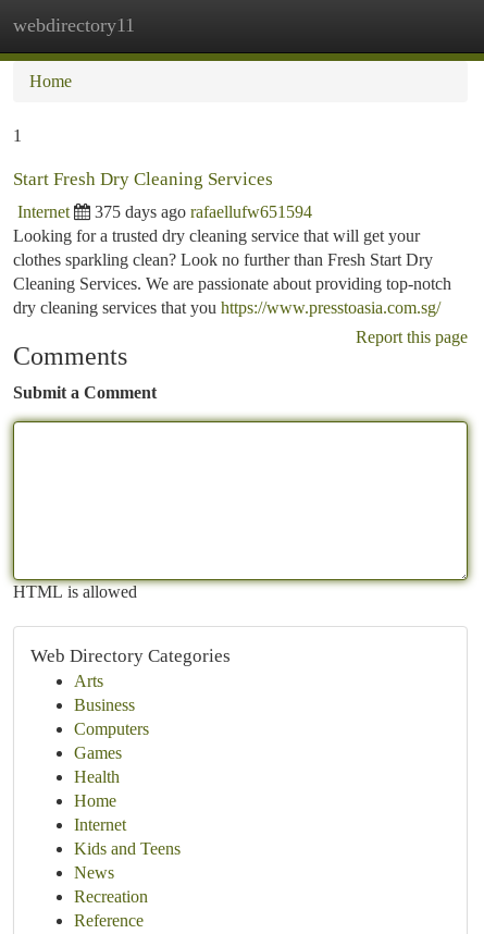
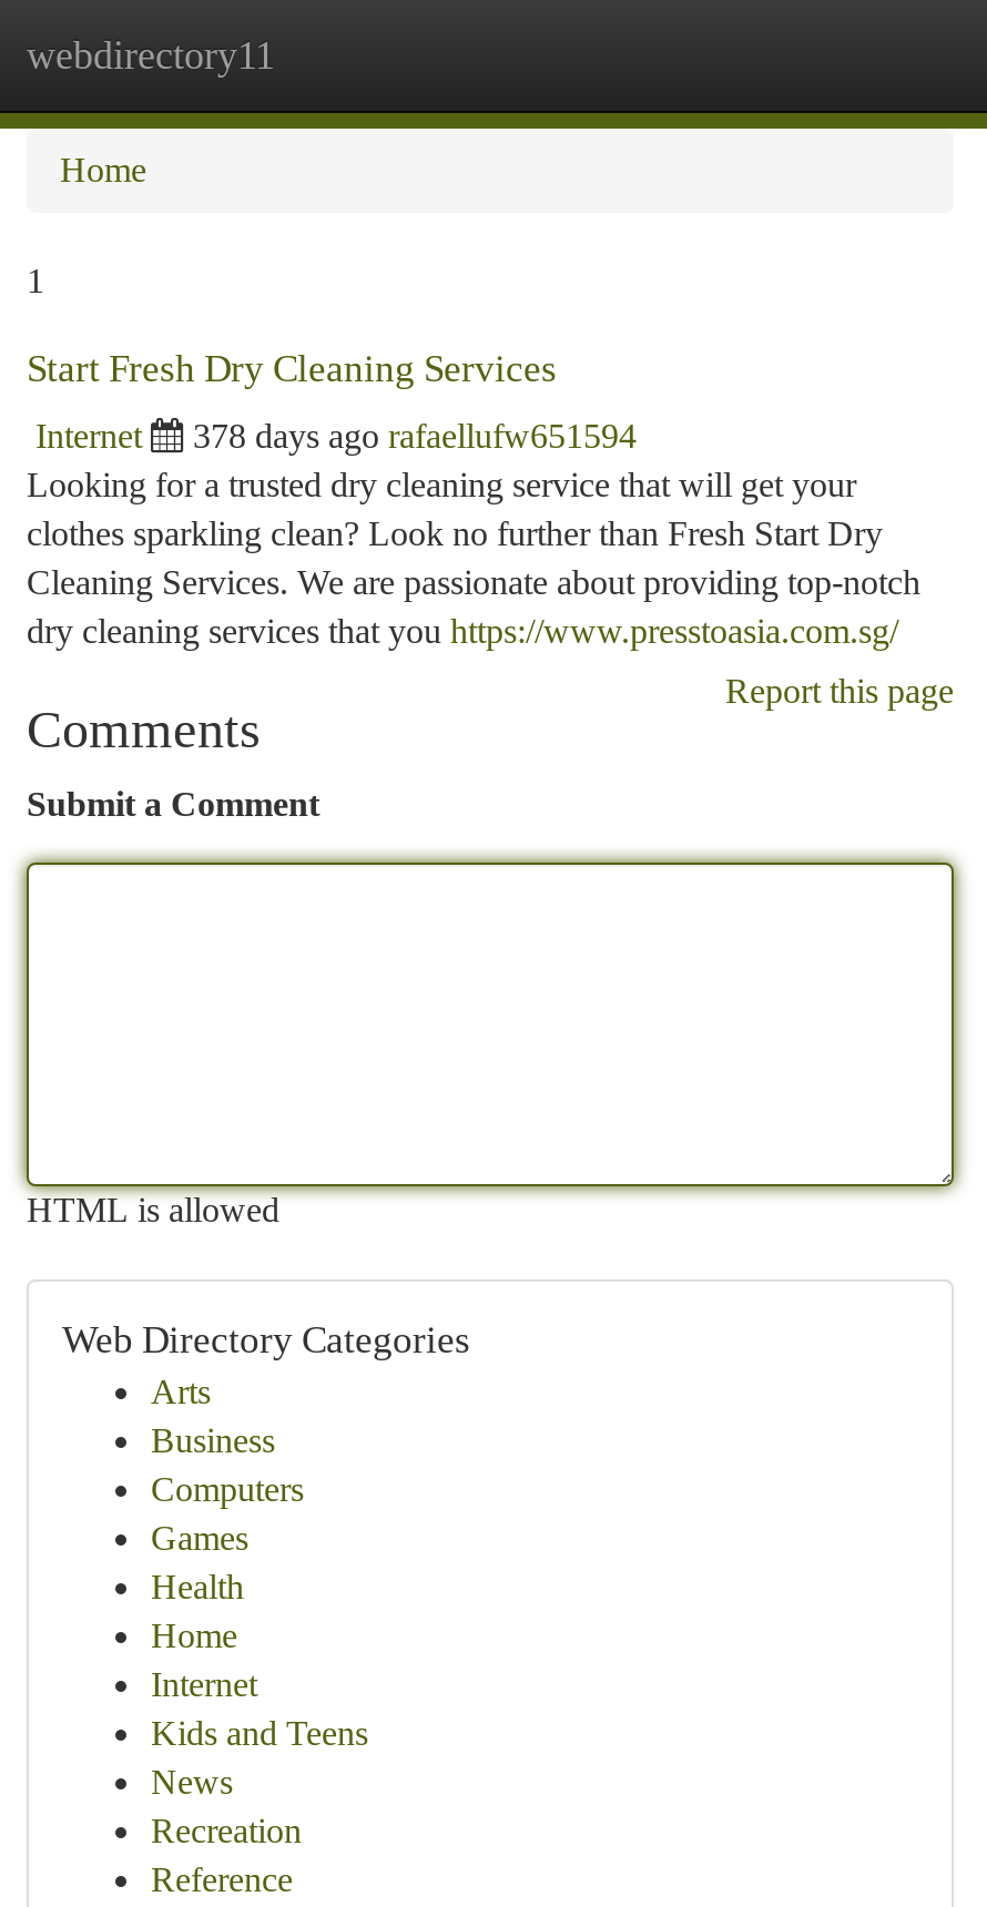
[95,202,312,221] 375 days ago rafaellufw651594 -> [193,417,637,455] 378 days ago rafaellufw651594

